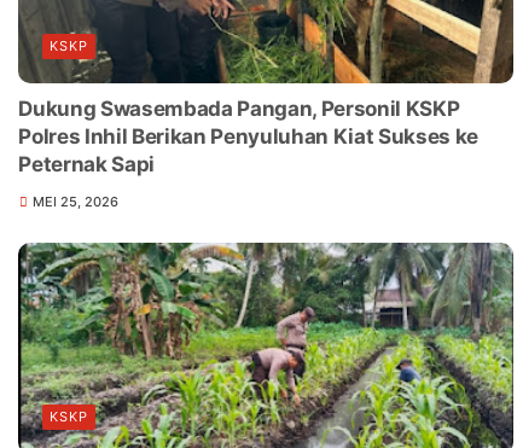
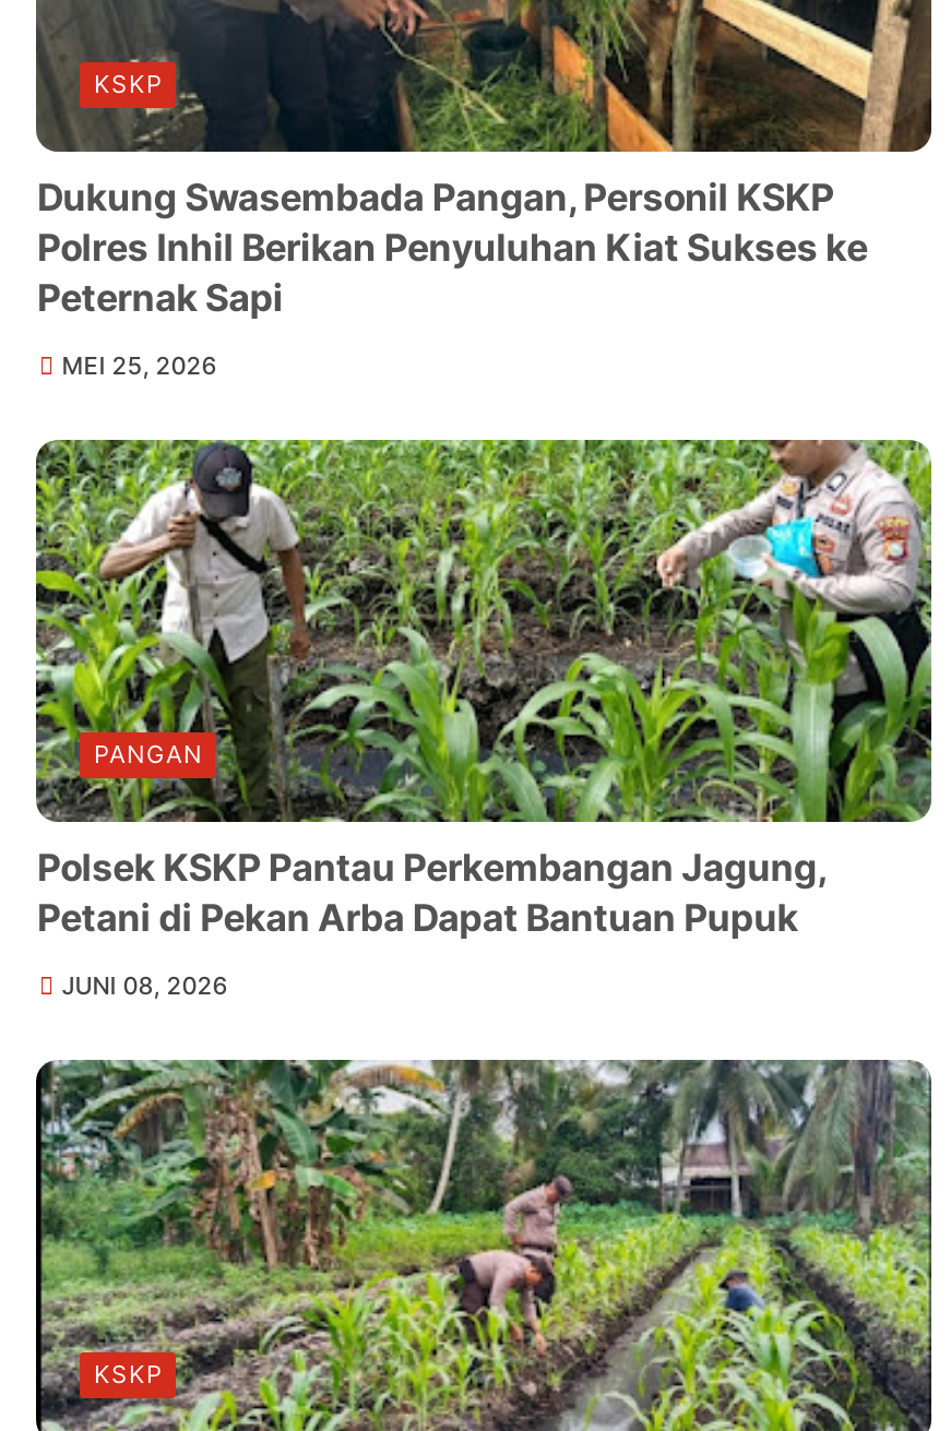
none -> [34,439,934,1001] [image] | PANGAN | Polsek KSKP Pantau Perkembangan Jagung, | Petani di Pekan Arba Dapat Bantuan Pupuk | JUNI 08, 2026

